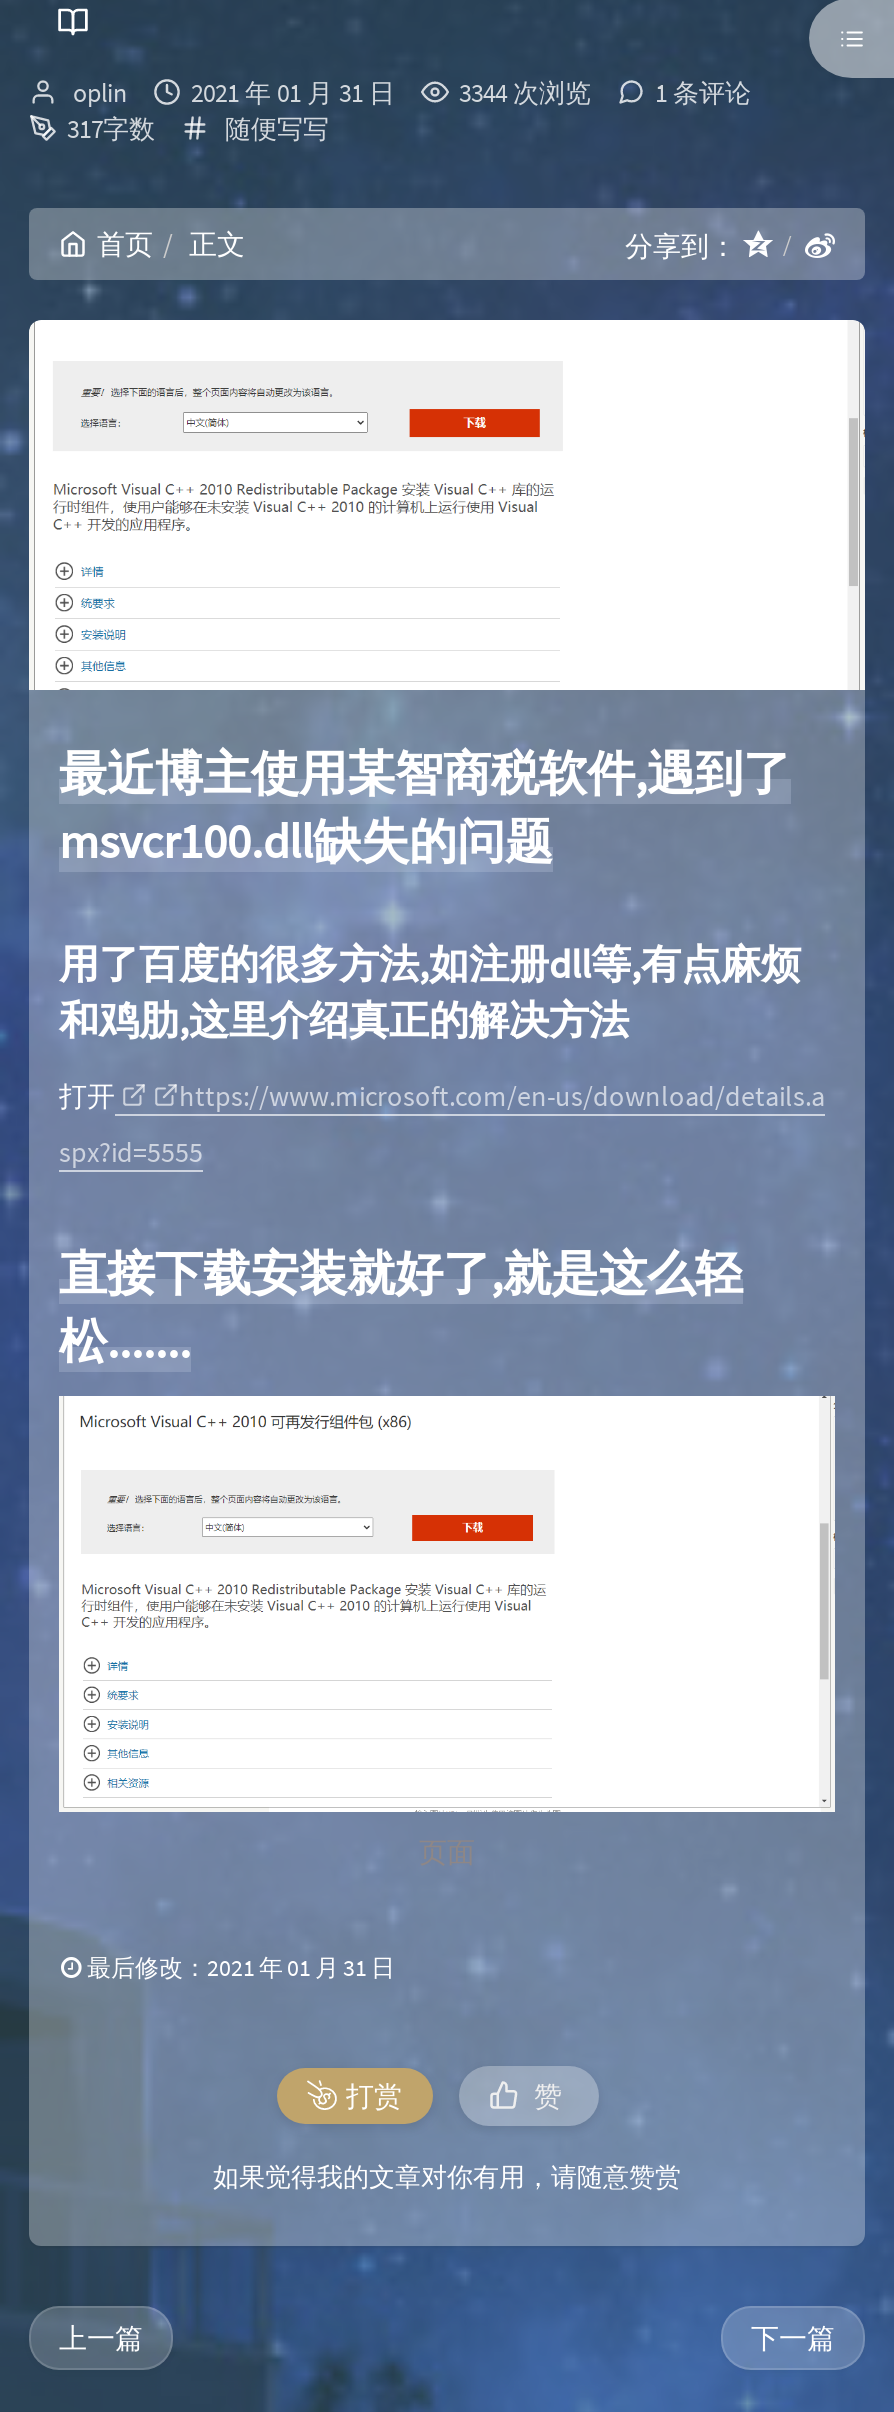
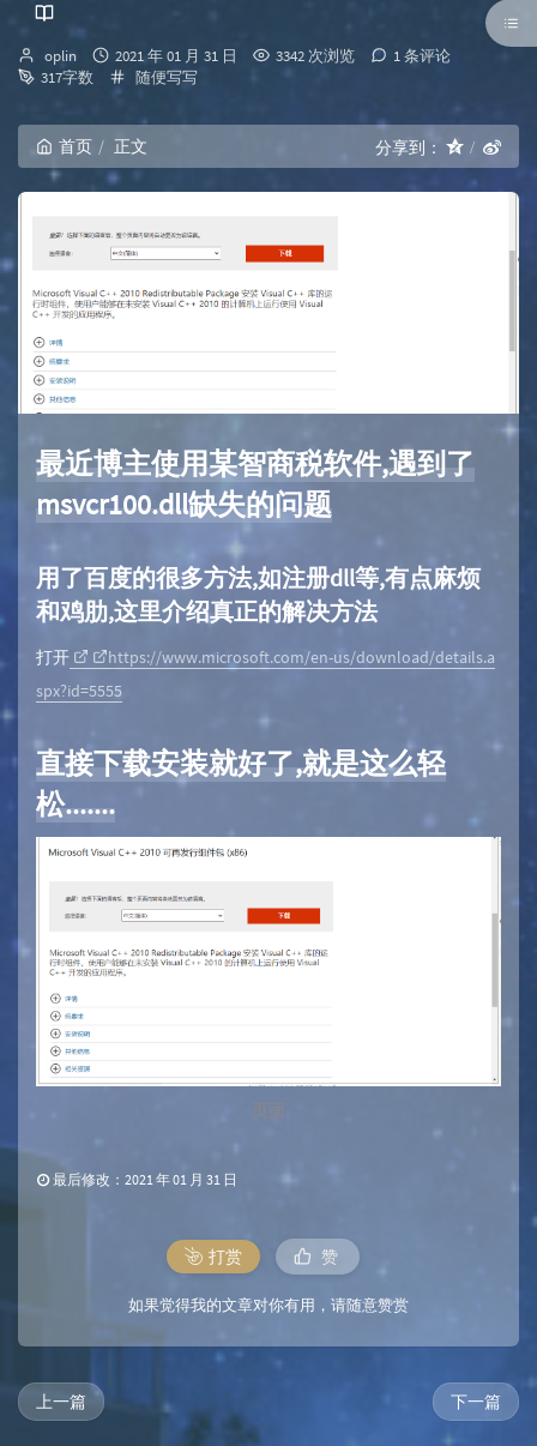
[459,76,591,110] 3344 次浏览 -> [276,46,355,66] 3342 次浏览

